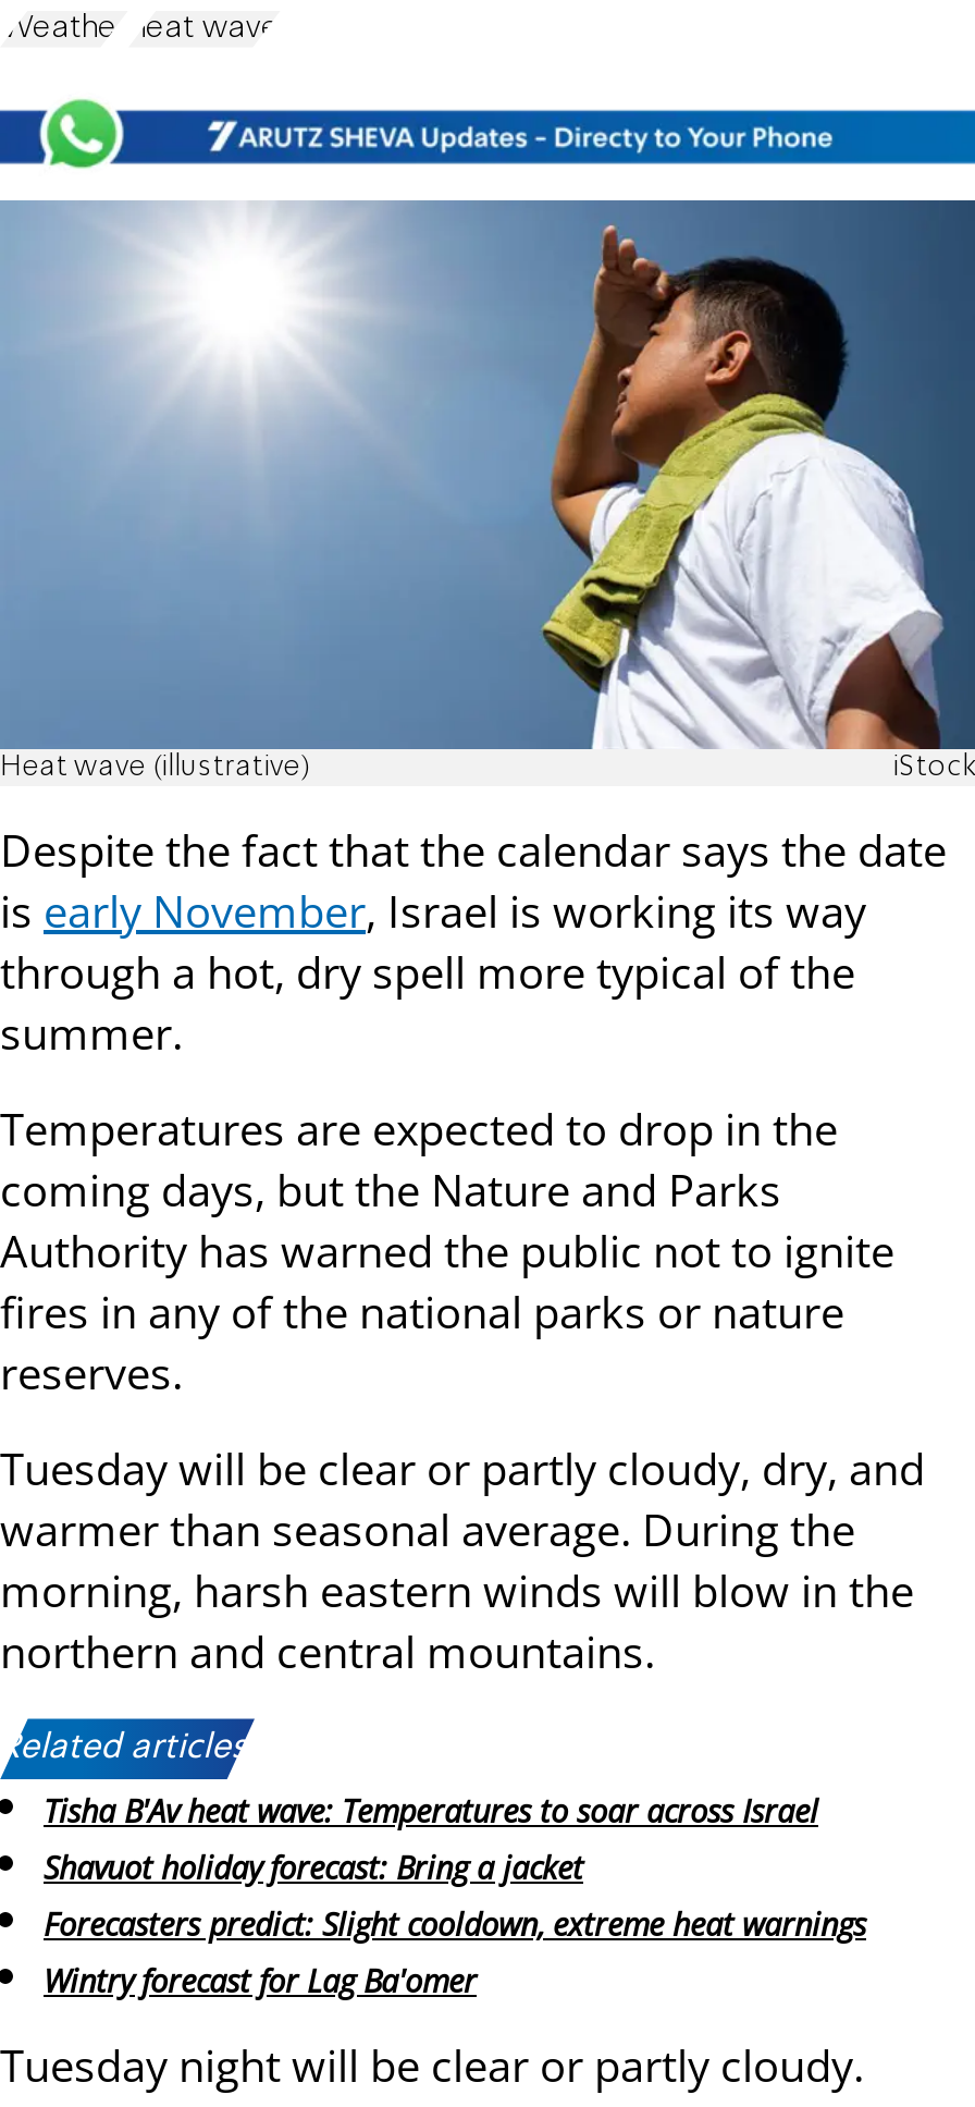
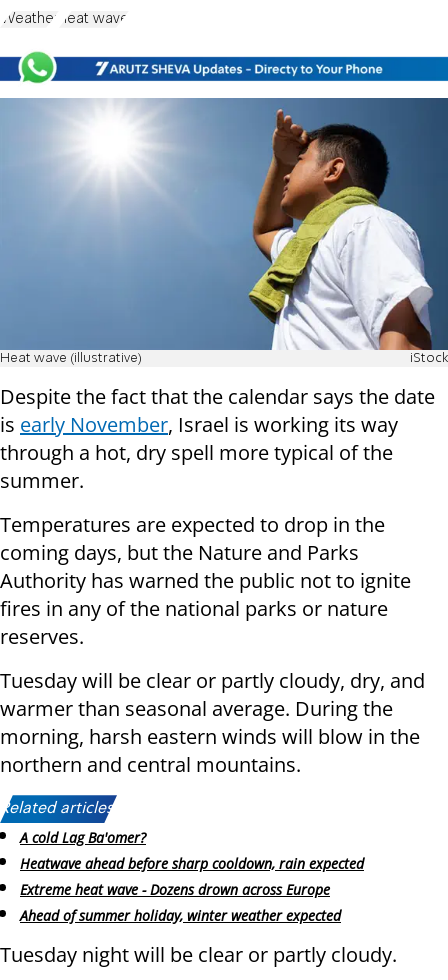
[44,1791,866,2001] Tisha B'Av heat wave: Temperatures to soar across Israel | Shavuot holiday forecast: Bring a jacket | Forecasters predict: Slight cooldown, extreme heat warnings | Wintry forecast for Lag Ba'omer -> [20,828,364,925] A cold Lag Ba'omer? | Heatwave ahead before sharp cooldown, rain expected | Extreme heat wave - Dozens drown across Europe | Ahead of summer holiday, winter weather expected

